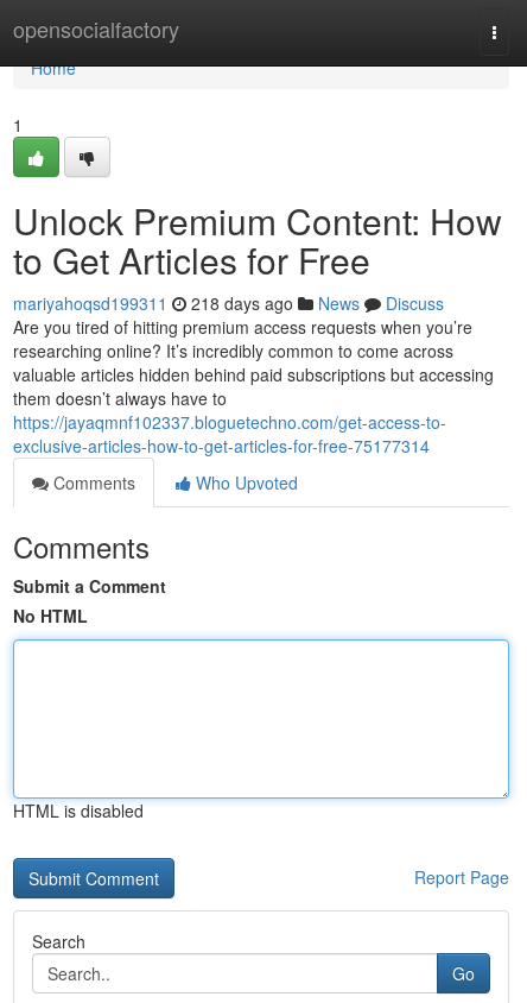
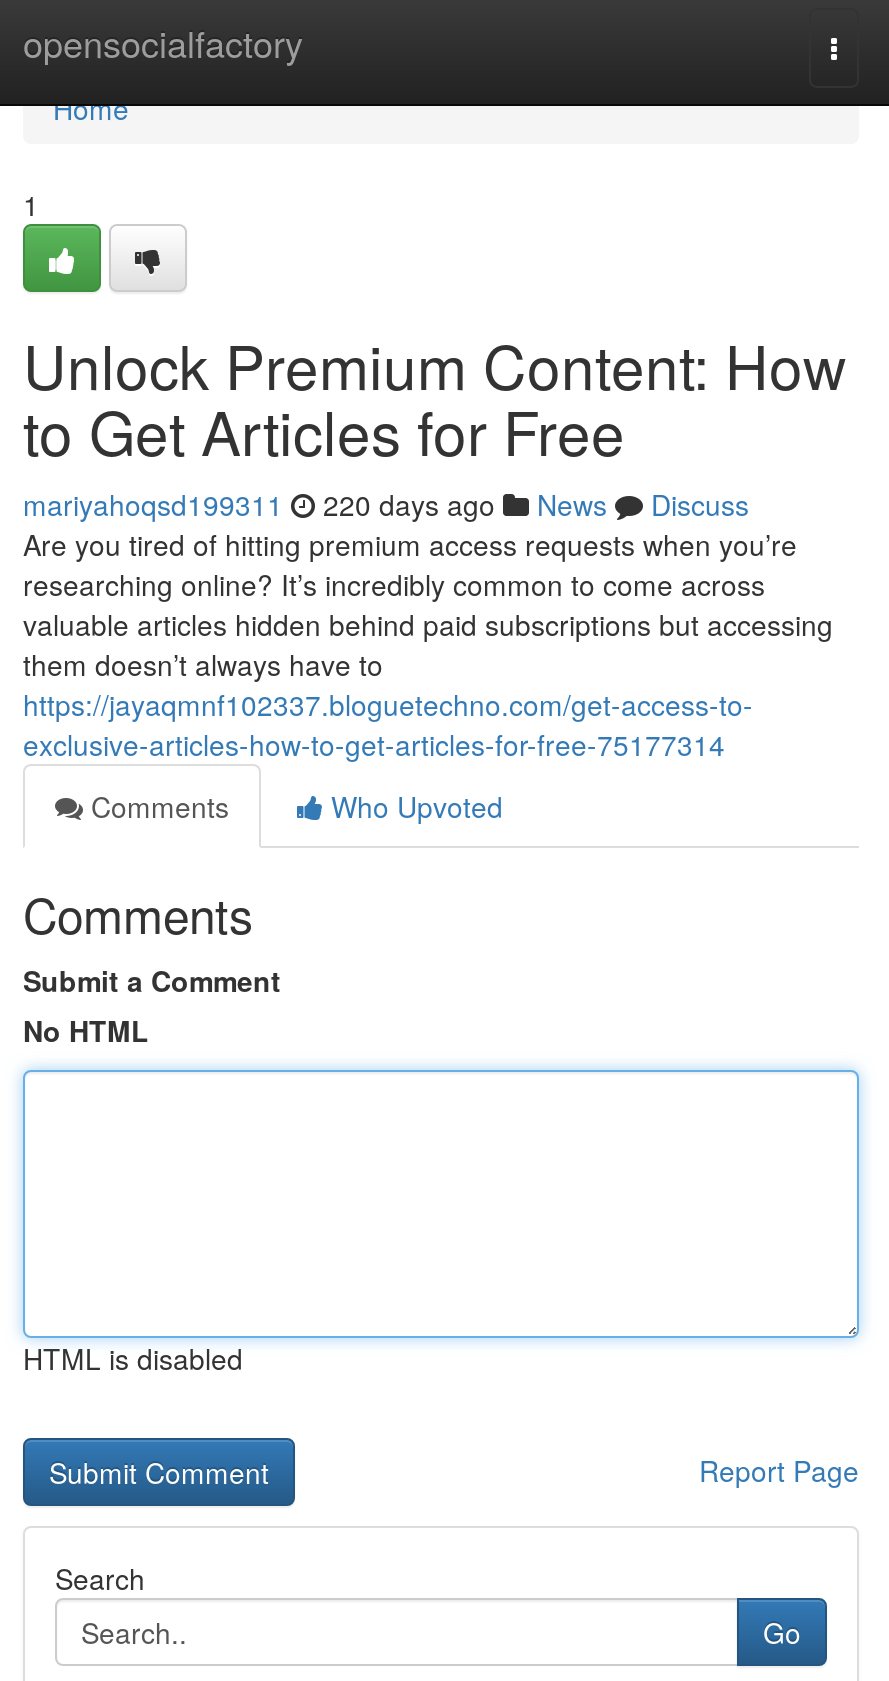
[13,291,444,315] mariyahoqsd199311 218 days ago News Discuss -> [23,484,749,524] mariyahoqsd199311 220 days ago News Discuss

